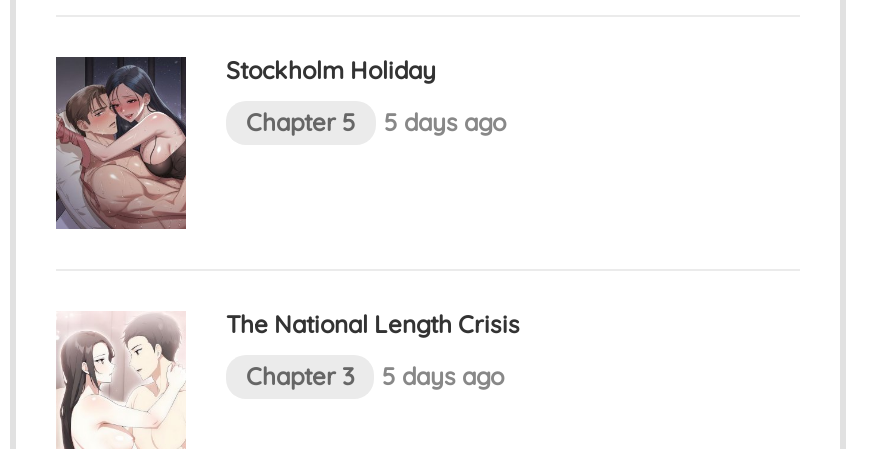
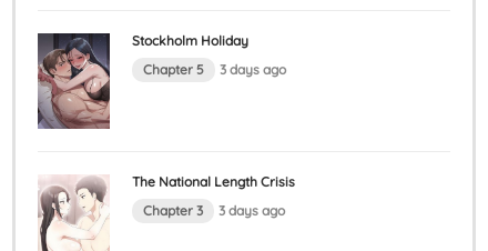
[246,106,506,136] Chapter 5 5 days ago -> [143,61,286,77] Chapter 5 3 days ago
[246,361,504,391] Chapter 3 5 days ago -> [143,202,285,219] Chapter 3 3 days ago

